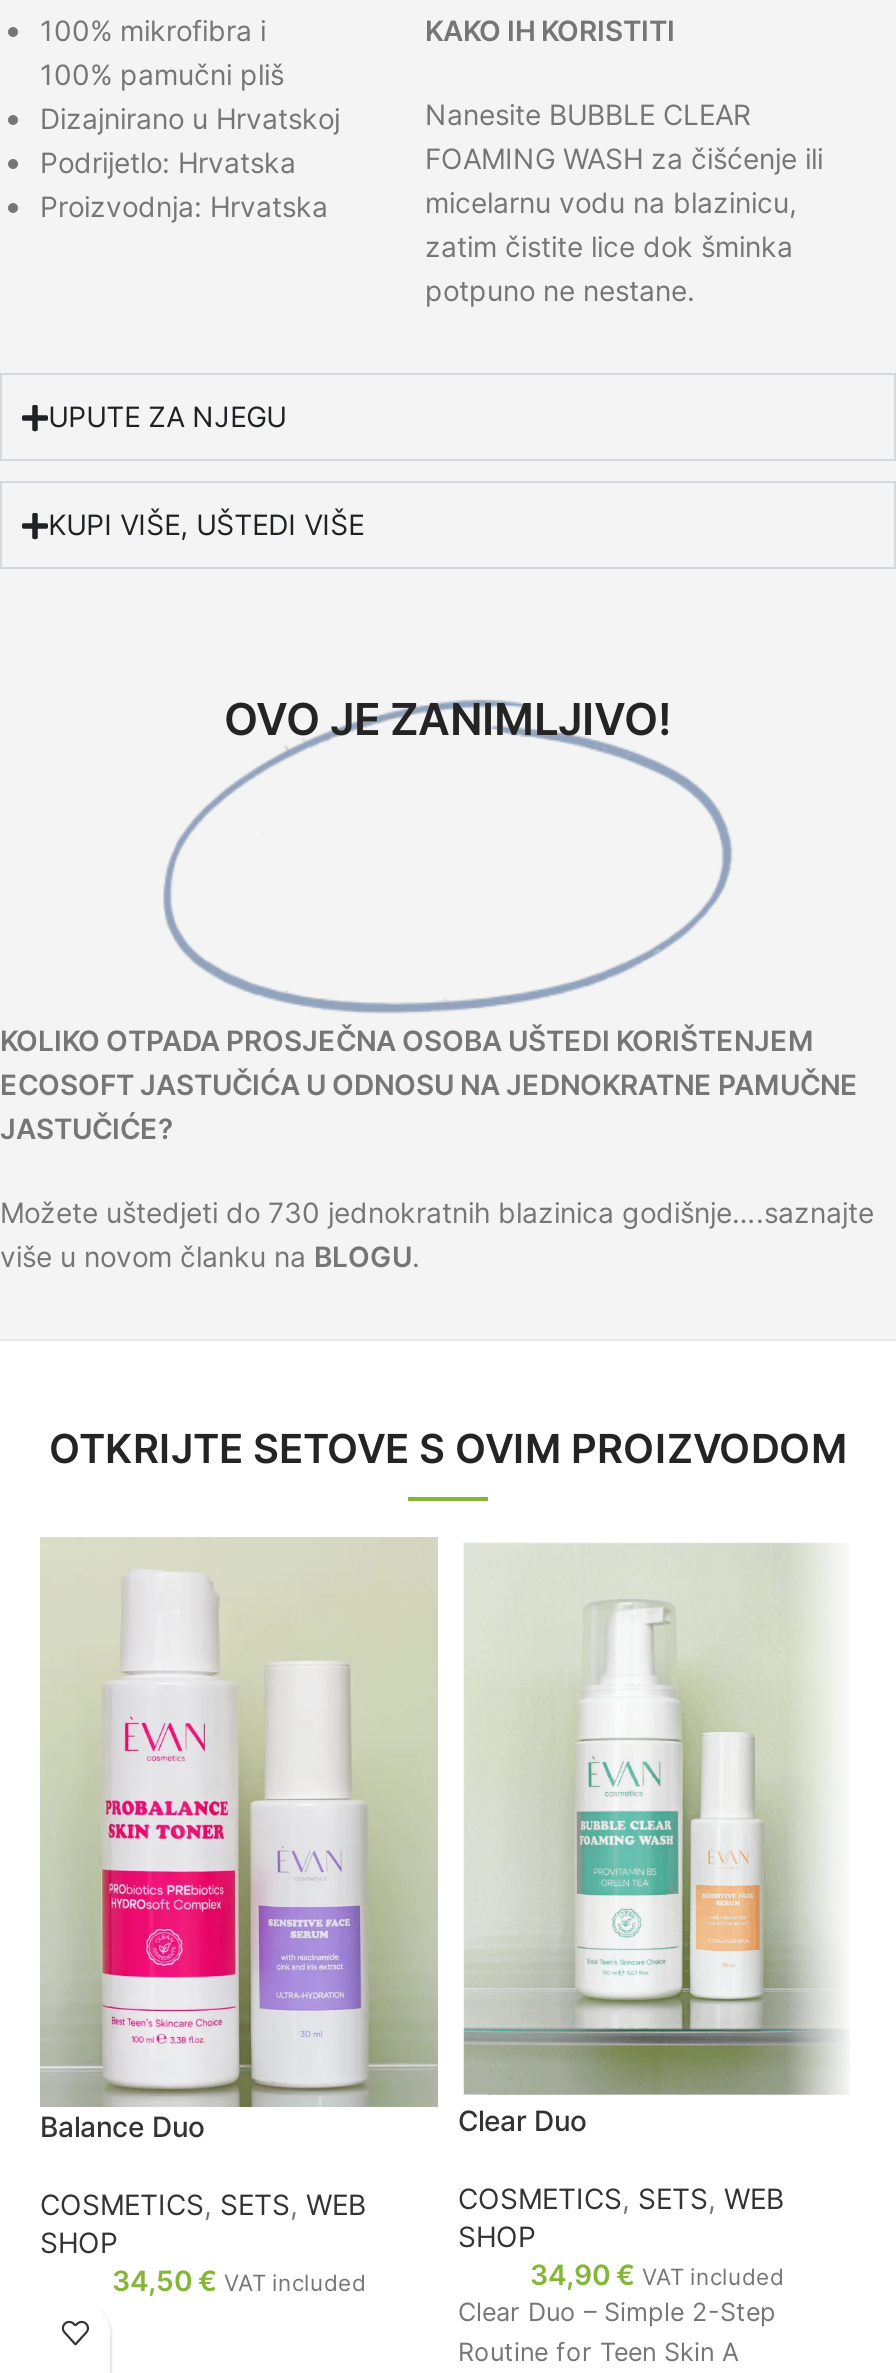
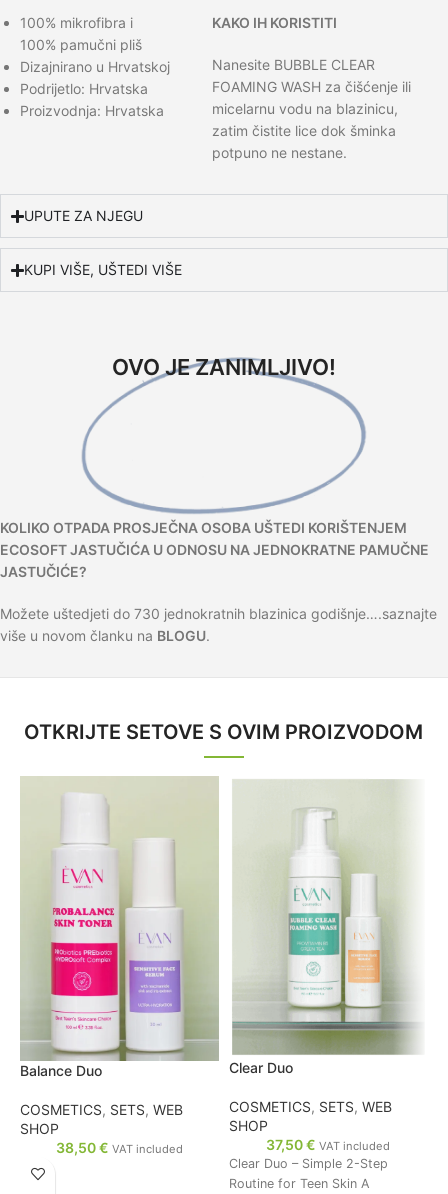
[112,2262,366,2296] 34,50 € VAT included -> [56,1139,183,1156] 38,50 € VAT included
[530,2257,784,2291] 34,90 € VAT included -> [266,1136,390,1153] 37,50 € VAT included

